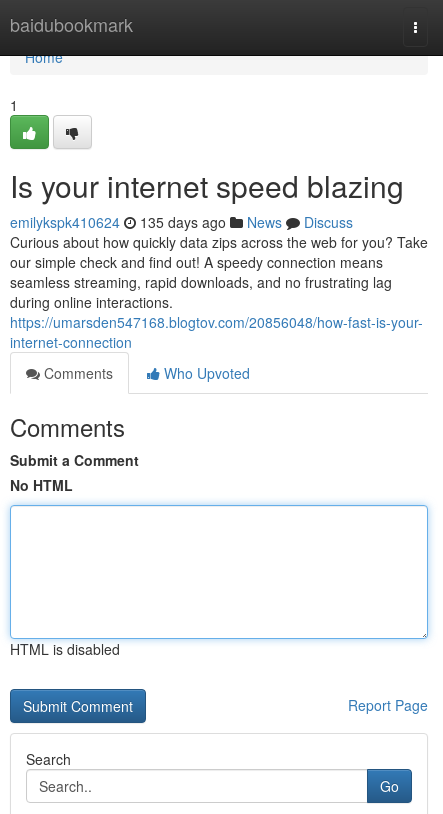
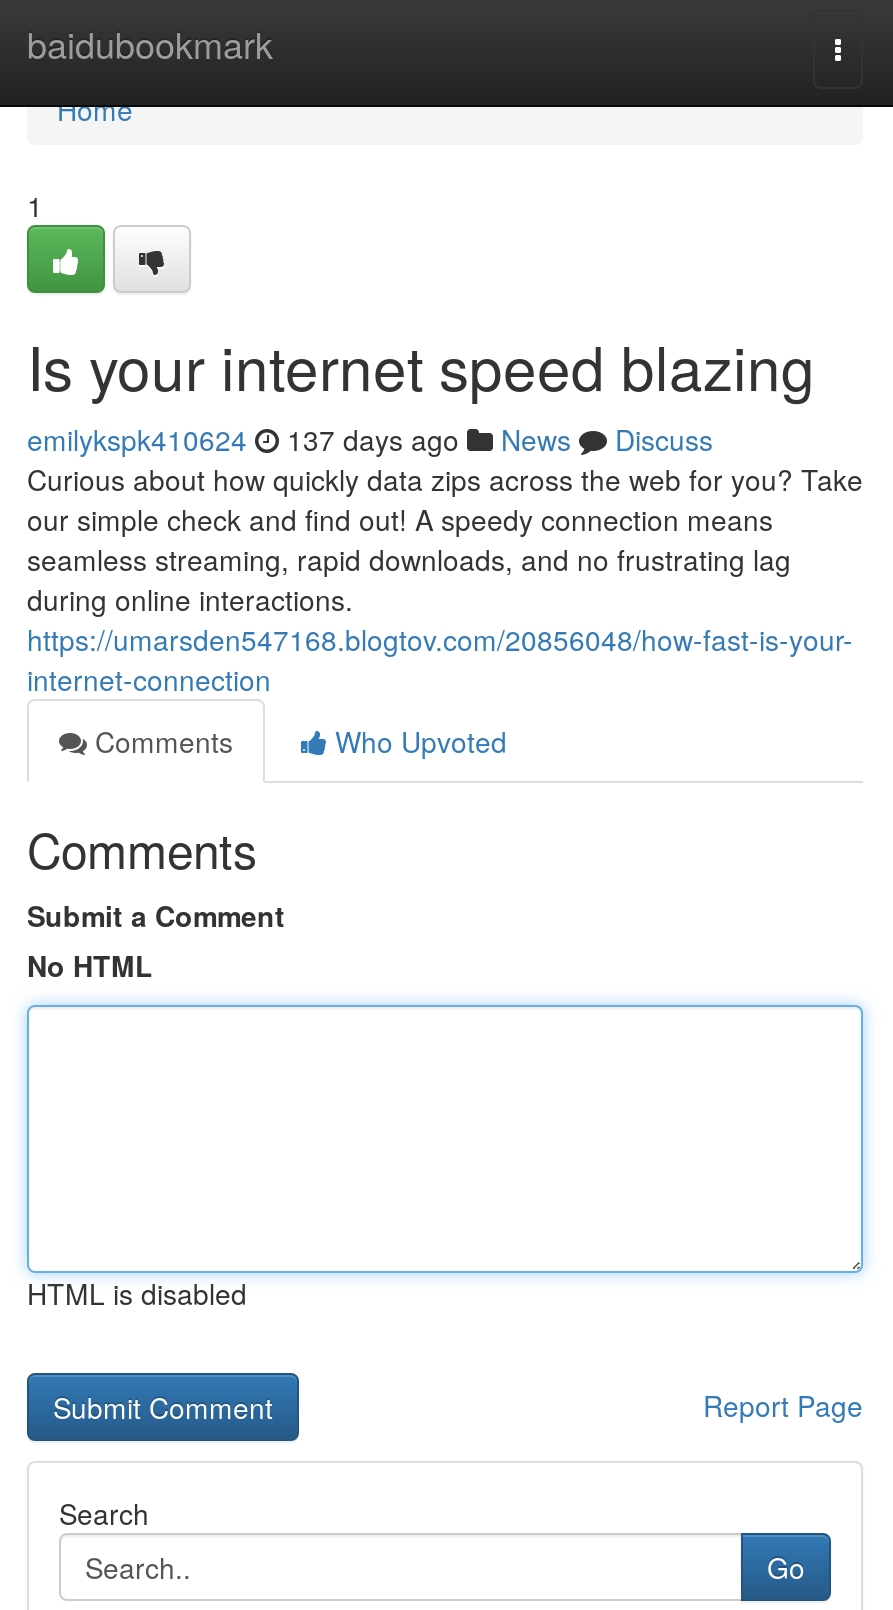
[10,212,353,232] emilykspk410624 135 days ago News Discuss -> [27,419,713,459] emilykspk410624 137 days ago News Discuss

